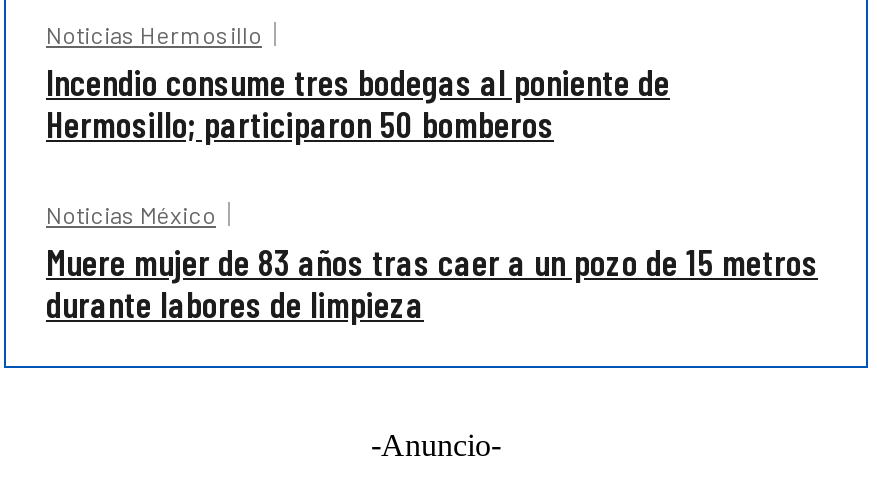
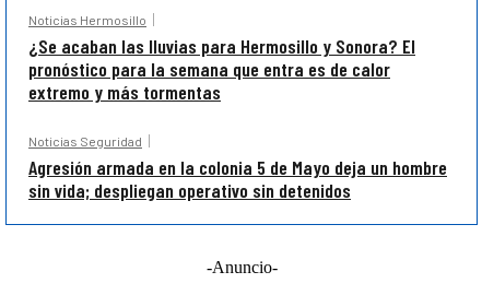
[46,61,670,147] Incendio consume tres bodegas al poniente de | Hermosillo; participaron 50 bomberos -> [28,34,415,104] ¿Se acaban las lluvias para Hermosillo y Sonora? El | pronóstico para la semana que entra es de calor | extremo y más tormentas
[46,201,818,327] Noticias México | Muere mujer de 83 años tras caer a un pozo de 15 metros | durante labores de limpieza -> [28,133,447,202] Noticias Seguridad | Agresión armada en la colonia 5 de Mayo deja un hombre | sin vida; despliegan operativo sin detenidos

